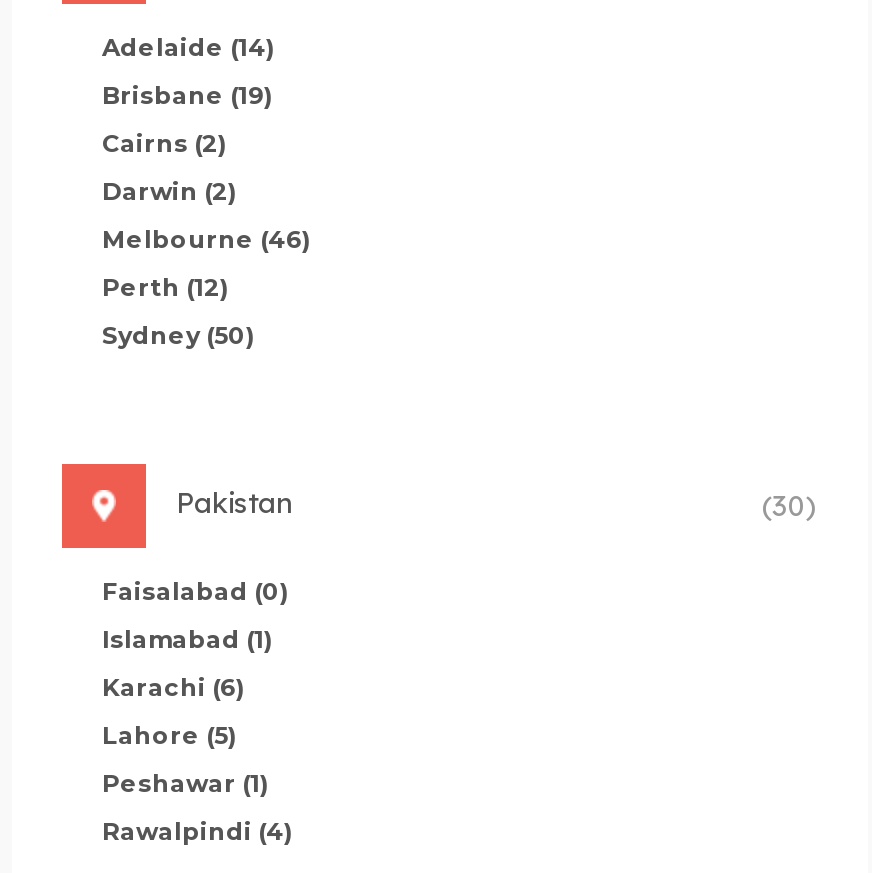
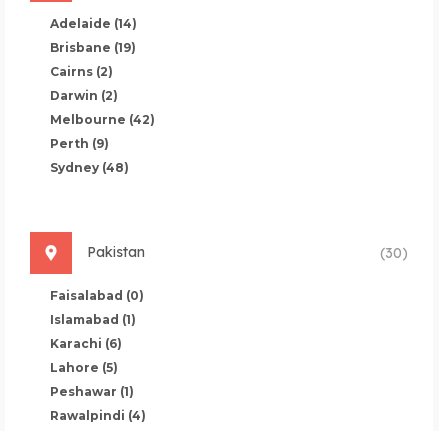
[102,223,312,253] Melbourne (46) -> [50,112,155,127] Melbourne (42)
[102,271,230,301] Perth (12) -> [50,136,109,151] Perth (9)
[102,319,256,349] Sydney (50) -> [50,160,129,175] Sydney (48)

